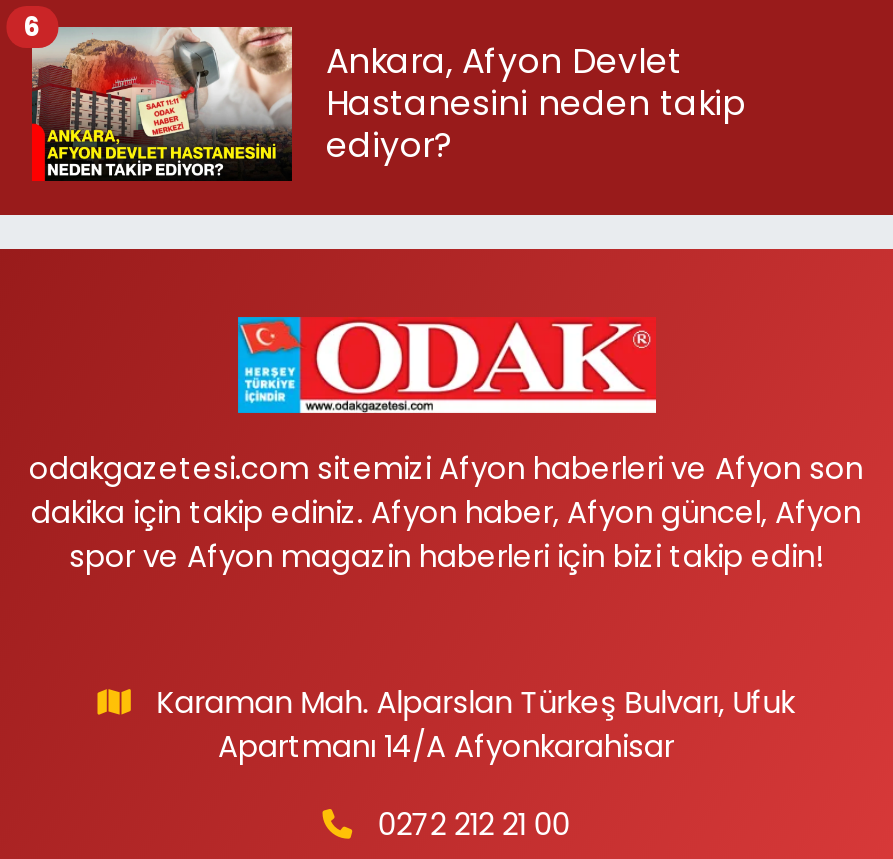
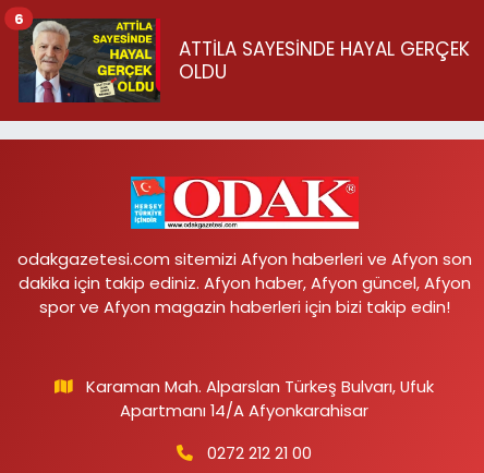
[30,25,744,183] [image] | Ankara, Afyon Devlet | Hastanesini neden takip | ediyor? -> [17,17,470,104] [image] | ATTİLA SAYESİNDE HAYAL GERÇEK | OLDU

